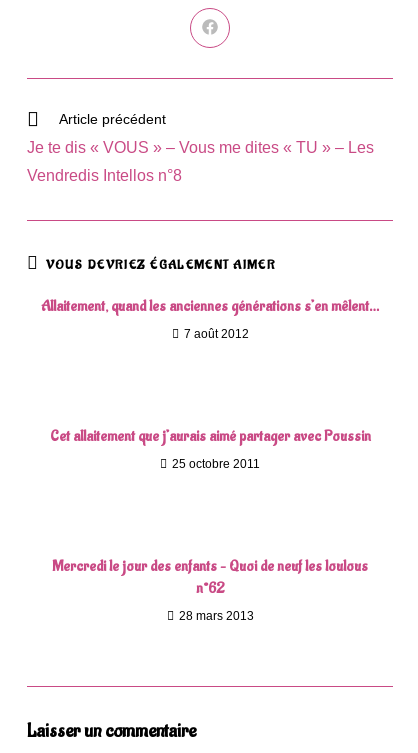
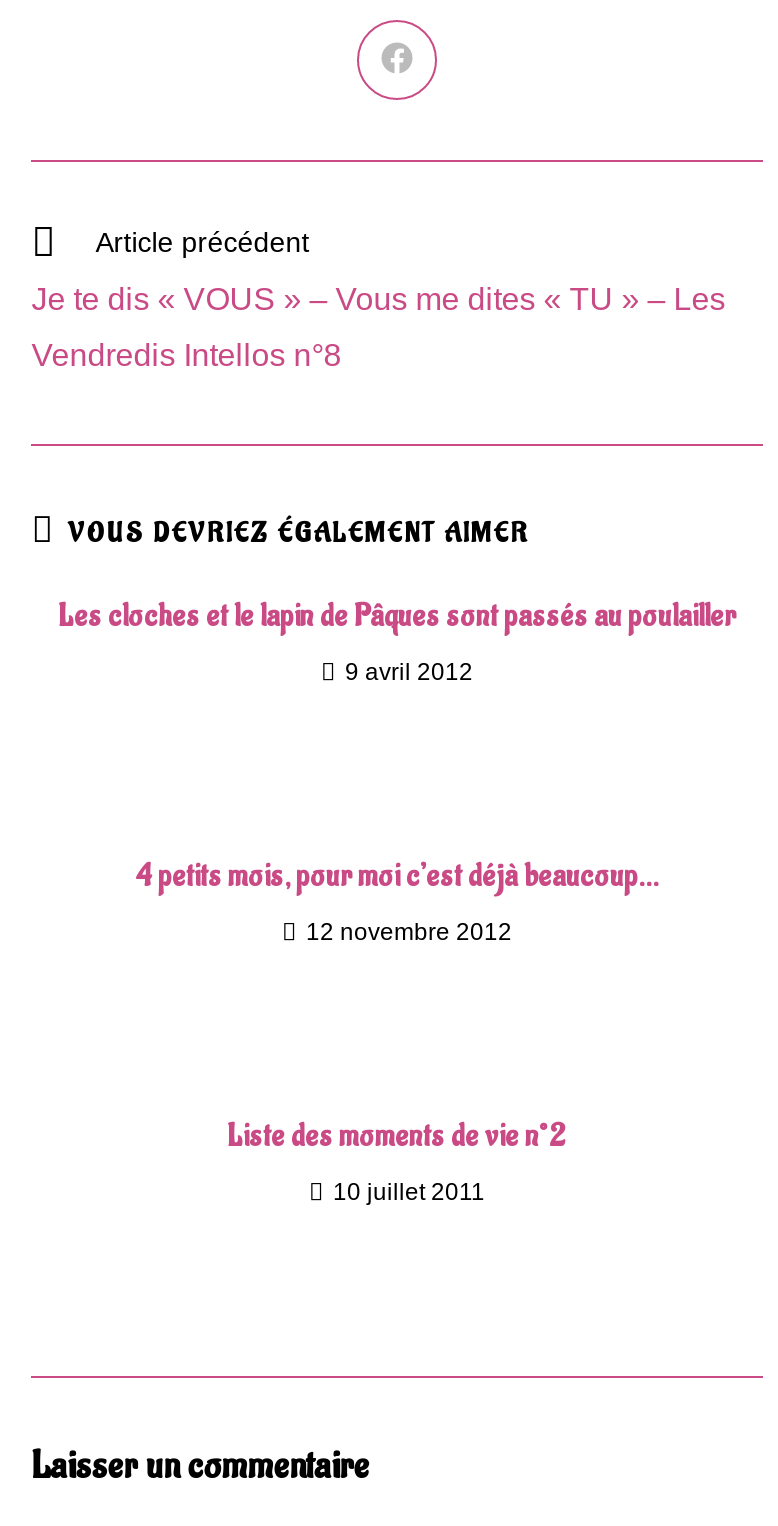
[41,297,379,316] Allaitement, quand les anciennes générations s’en mêlent… -> [58,598,736,636] Les cloches et le lapin de Pâques sont passés au poulailler
[183,327,248,341] 7 août 2012 -> [345,658,473,686] 9 avril 2012
[49,427,370,446] Cet allaitement que j’aurais aimé partager avec Poussin -> [136,858,658,896] 4 petits mois, pour moi c’est déjà beaucoup…
[172,457,260,471] 25 octobre 2011 -> [306,918,512,946] 12 novembre 2012
[52,557,368,598] Mercredi le jour des enfants – Quoi de neuf les loulous | n°62 -> [227,1118,567,1156] Liste des moments de vie n°2
[178,609,253,623] 28 mars 2013 -> [333,1178,485,1206] 10 juillet 2011

